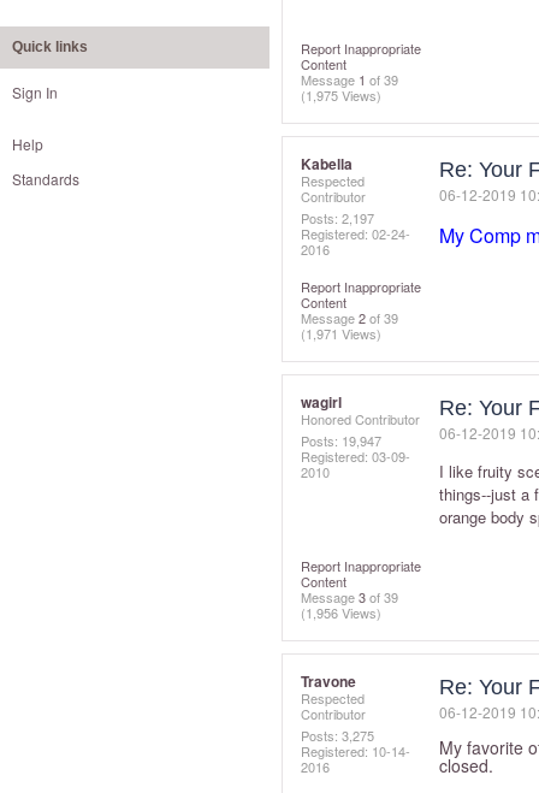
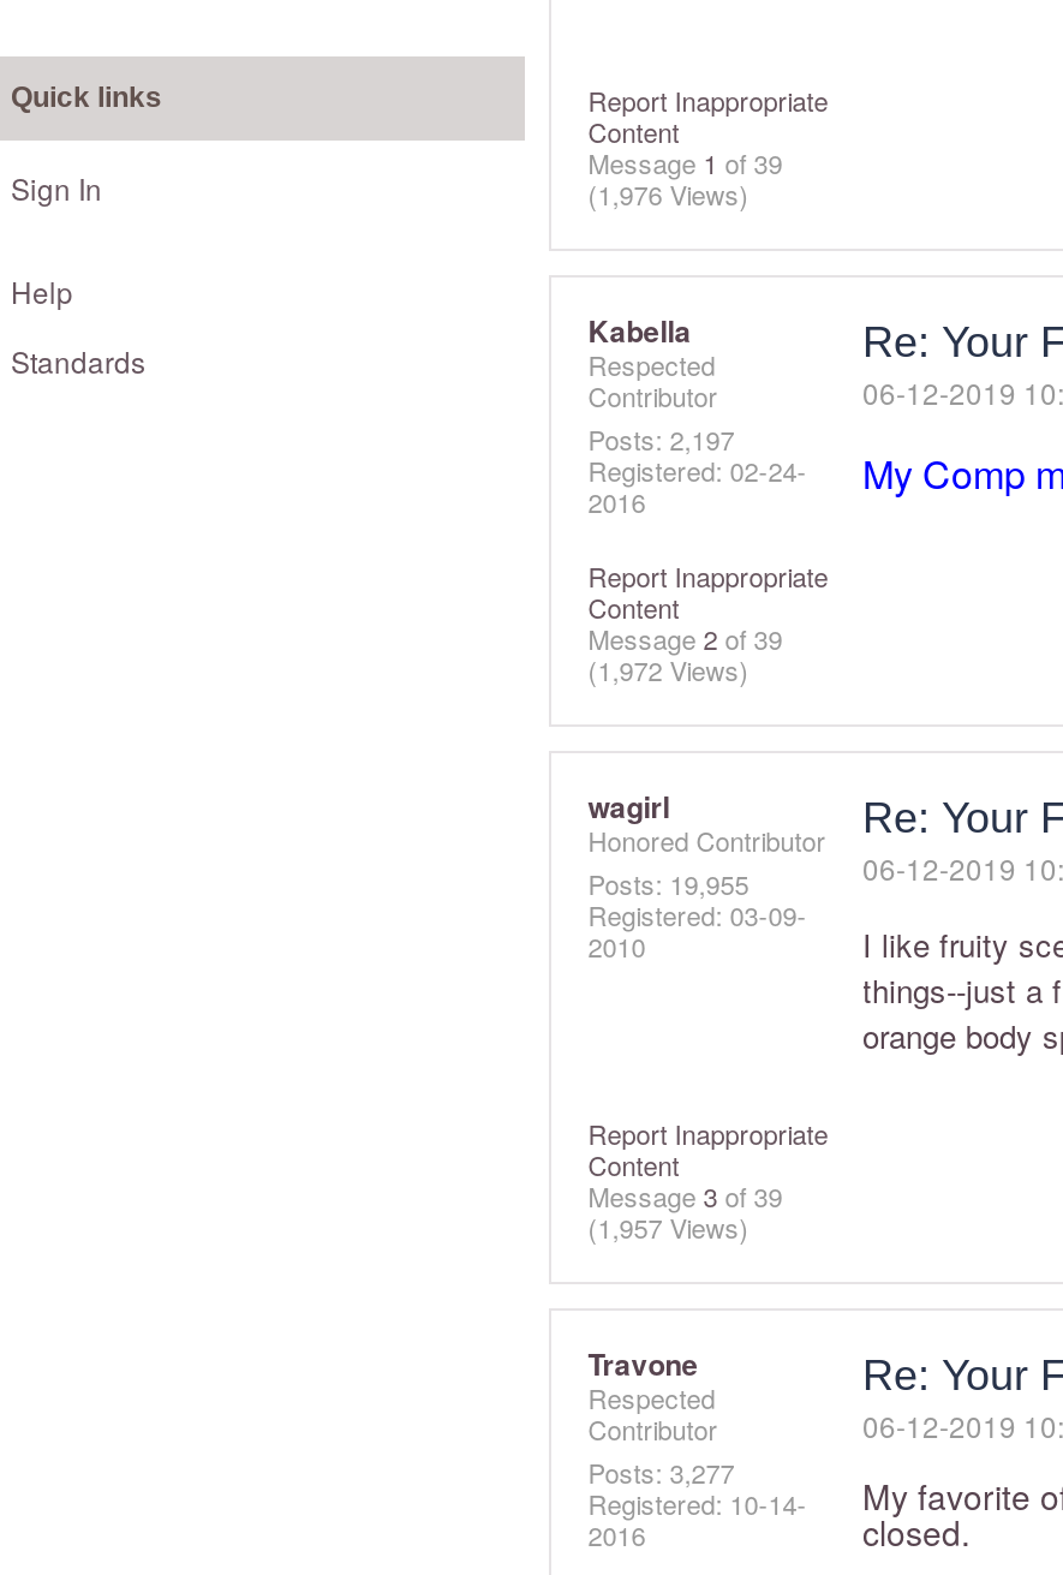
[301,85,382,105] (1,975 Views) -> [588,174,749,213] (1,976 Views)
[301,324,382,343] (1,971 Views) -> [588,650,749,688] (1,972 Views)
[301,431,382,450] Posts: 19,947 -> [588,864,749,902] Posts: 19,955
[301,603,382,622] (1,956 Views) -> [588,1207,749,1246] (1,957 Views)
[301,726,374,745] Posts: 3,275 -> [588,1452,734,1491] Posts: 3,277

